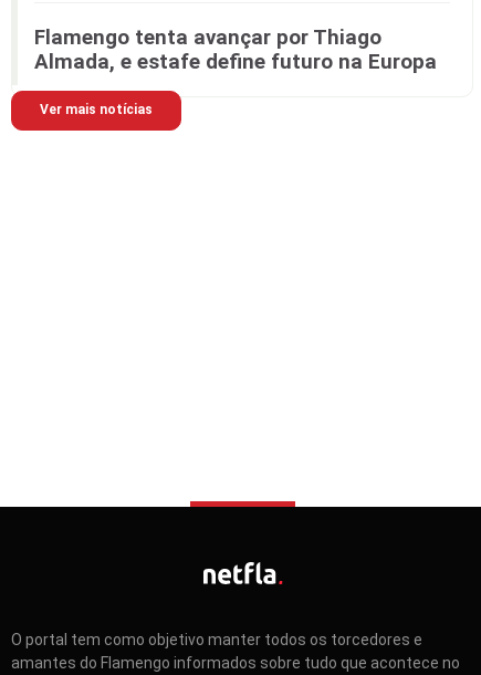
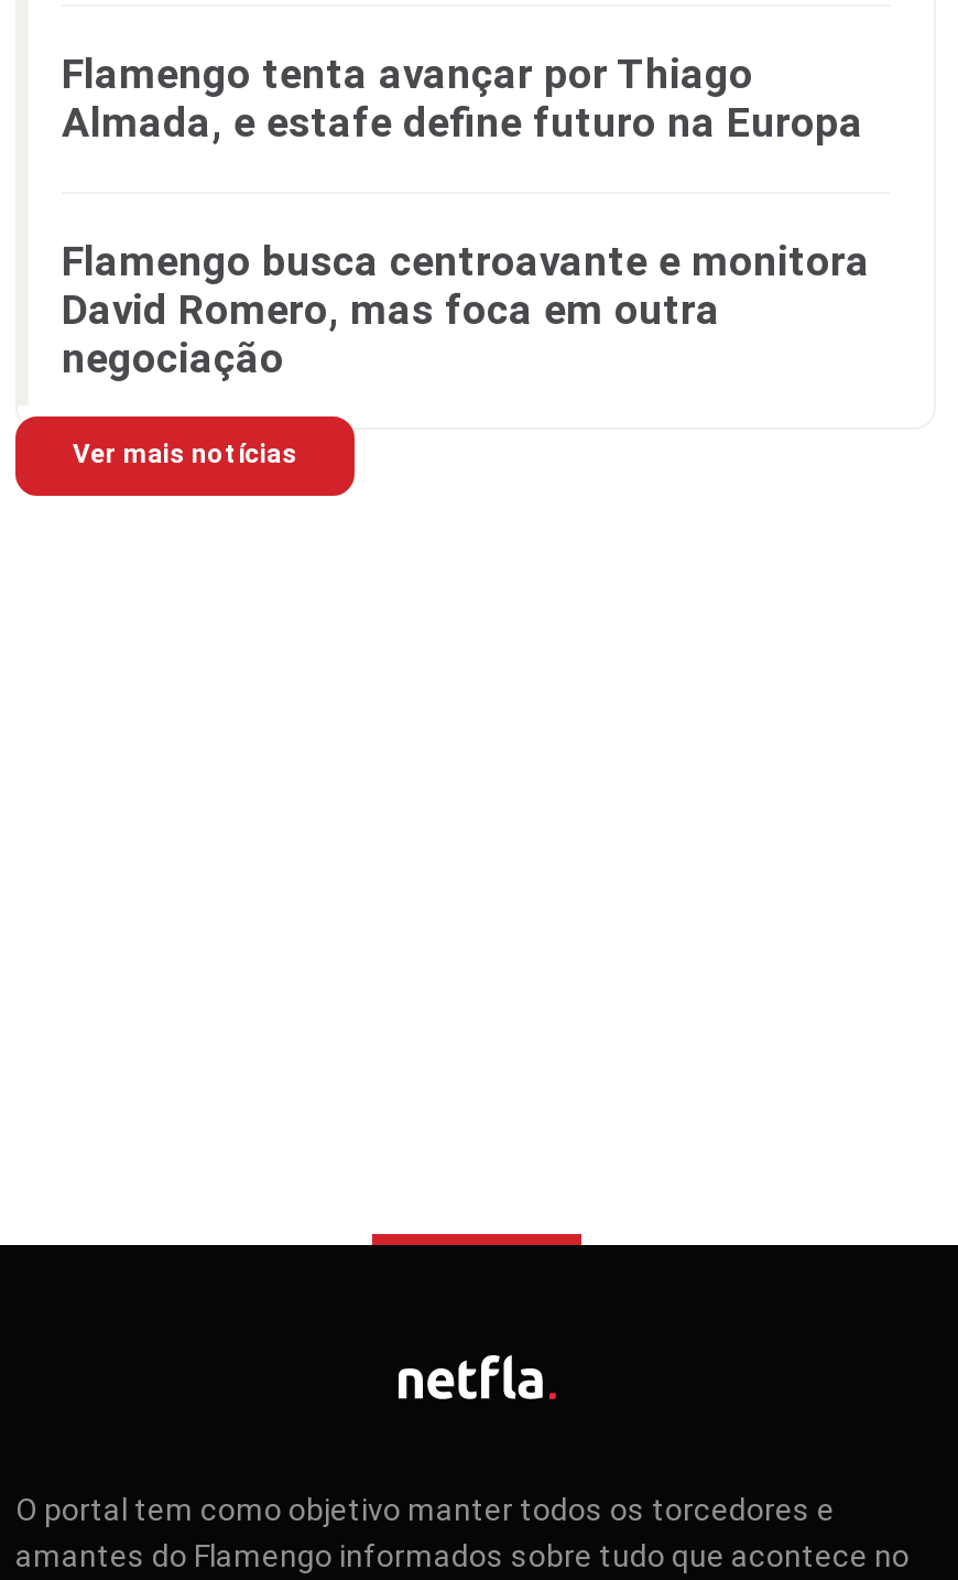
none -> [62,238,870,384] Flamengo busca centroavante e monitora | David Romero, mas foca em outra | negociação

